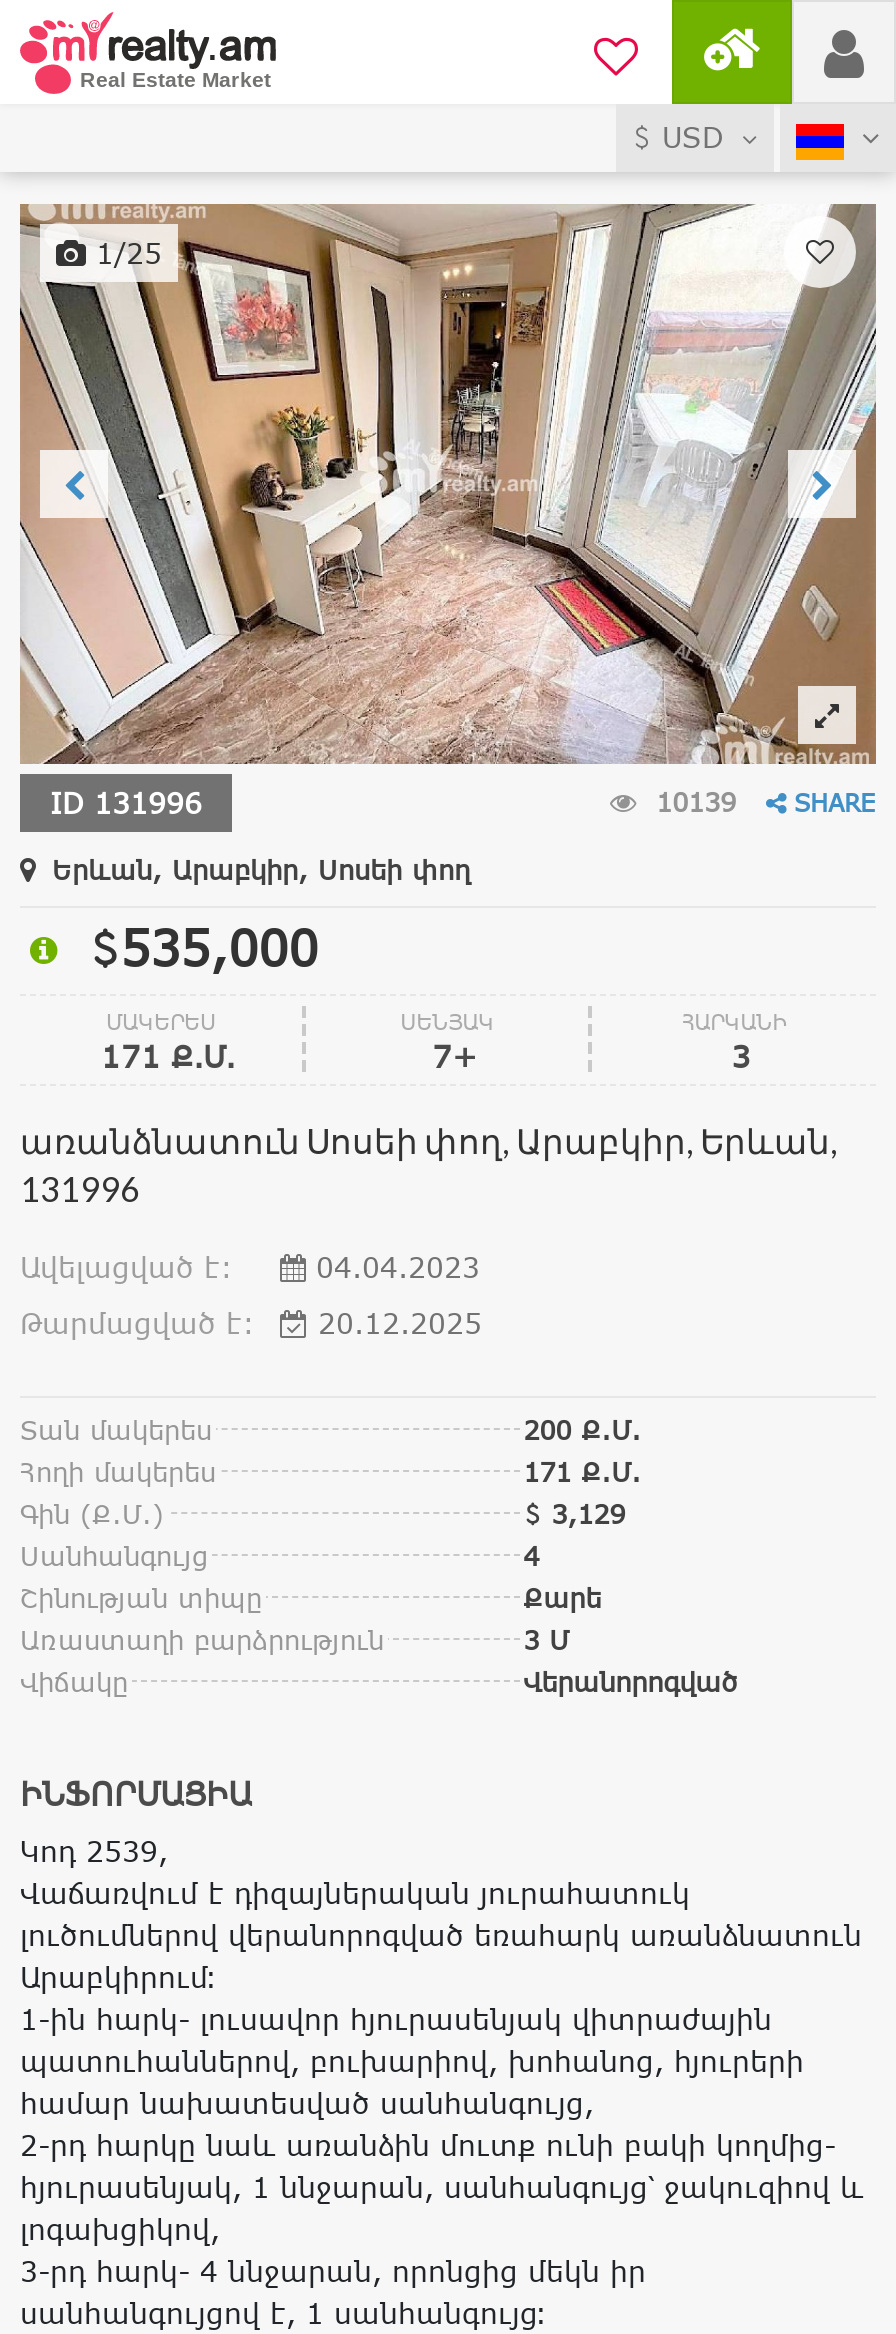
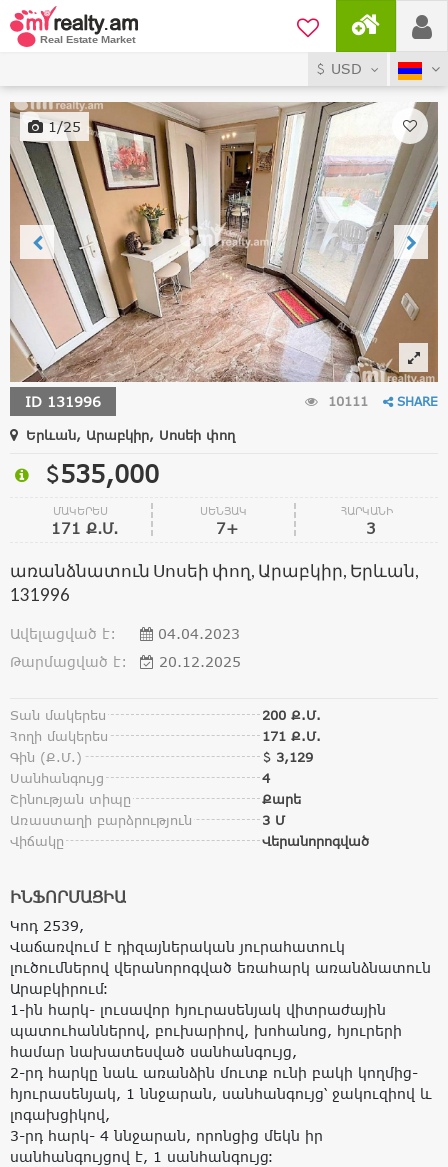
[646,786,736,818] 10139 -> [323,393,368,409] 10111

